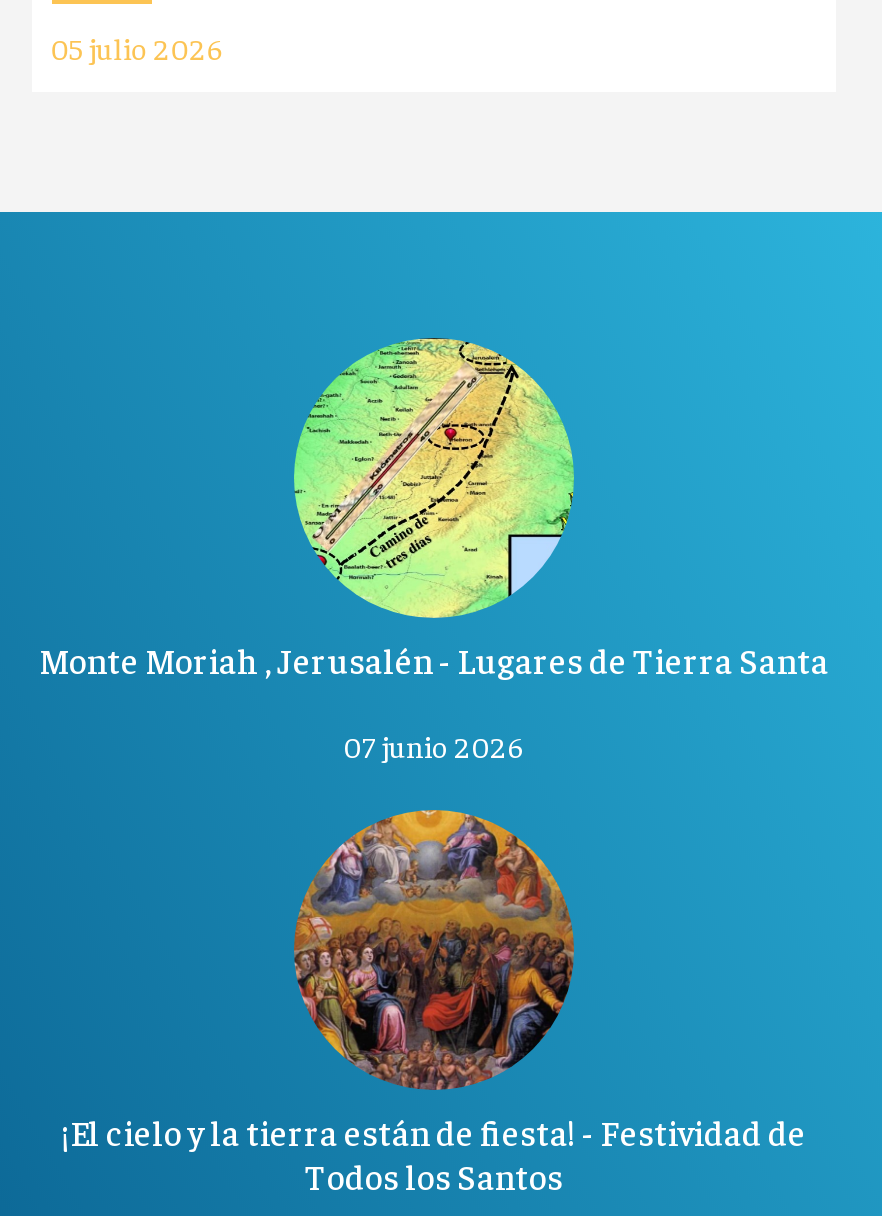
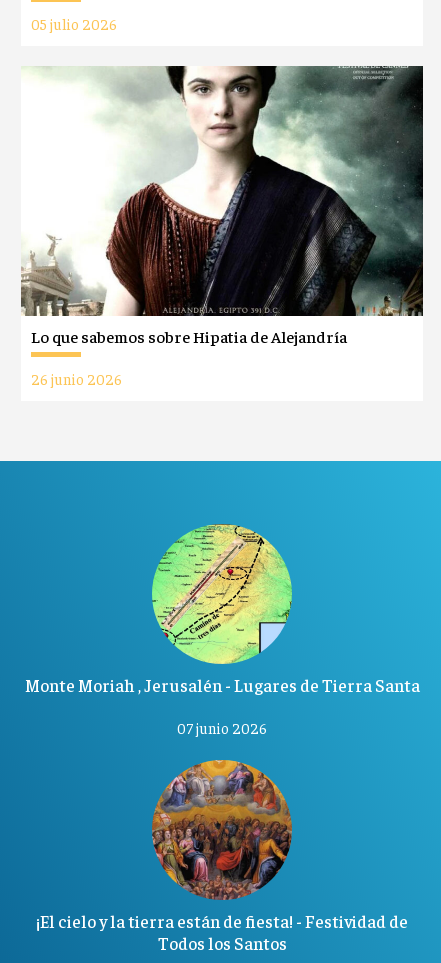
none -> [20,65,424,388] [image] | Lo que sabemos sobre Hipatia de Alejandría | 26 junio 2026

